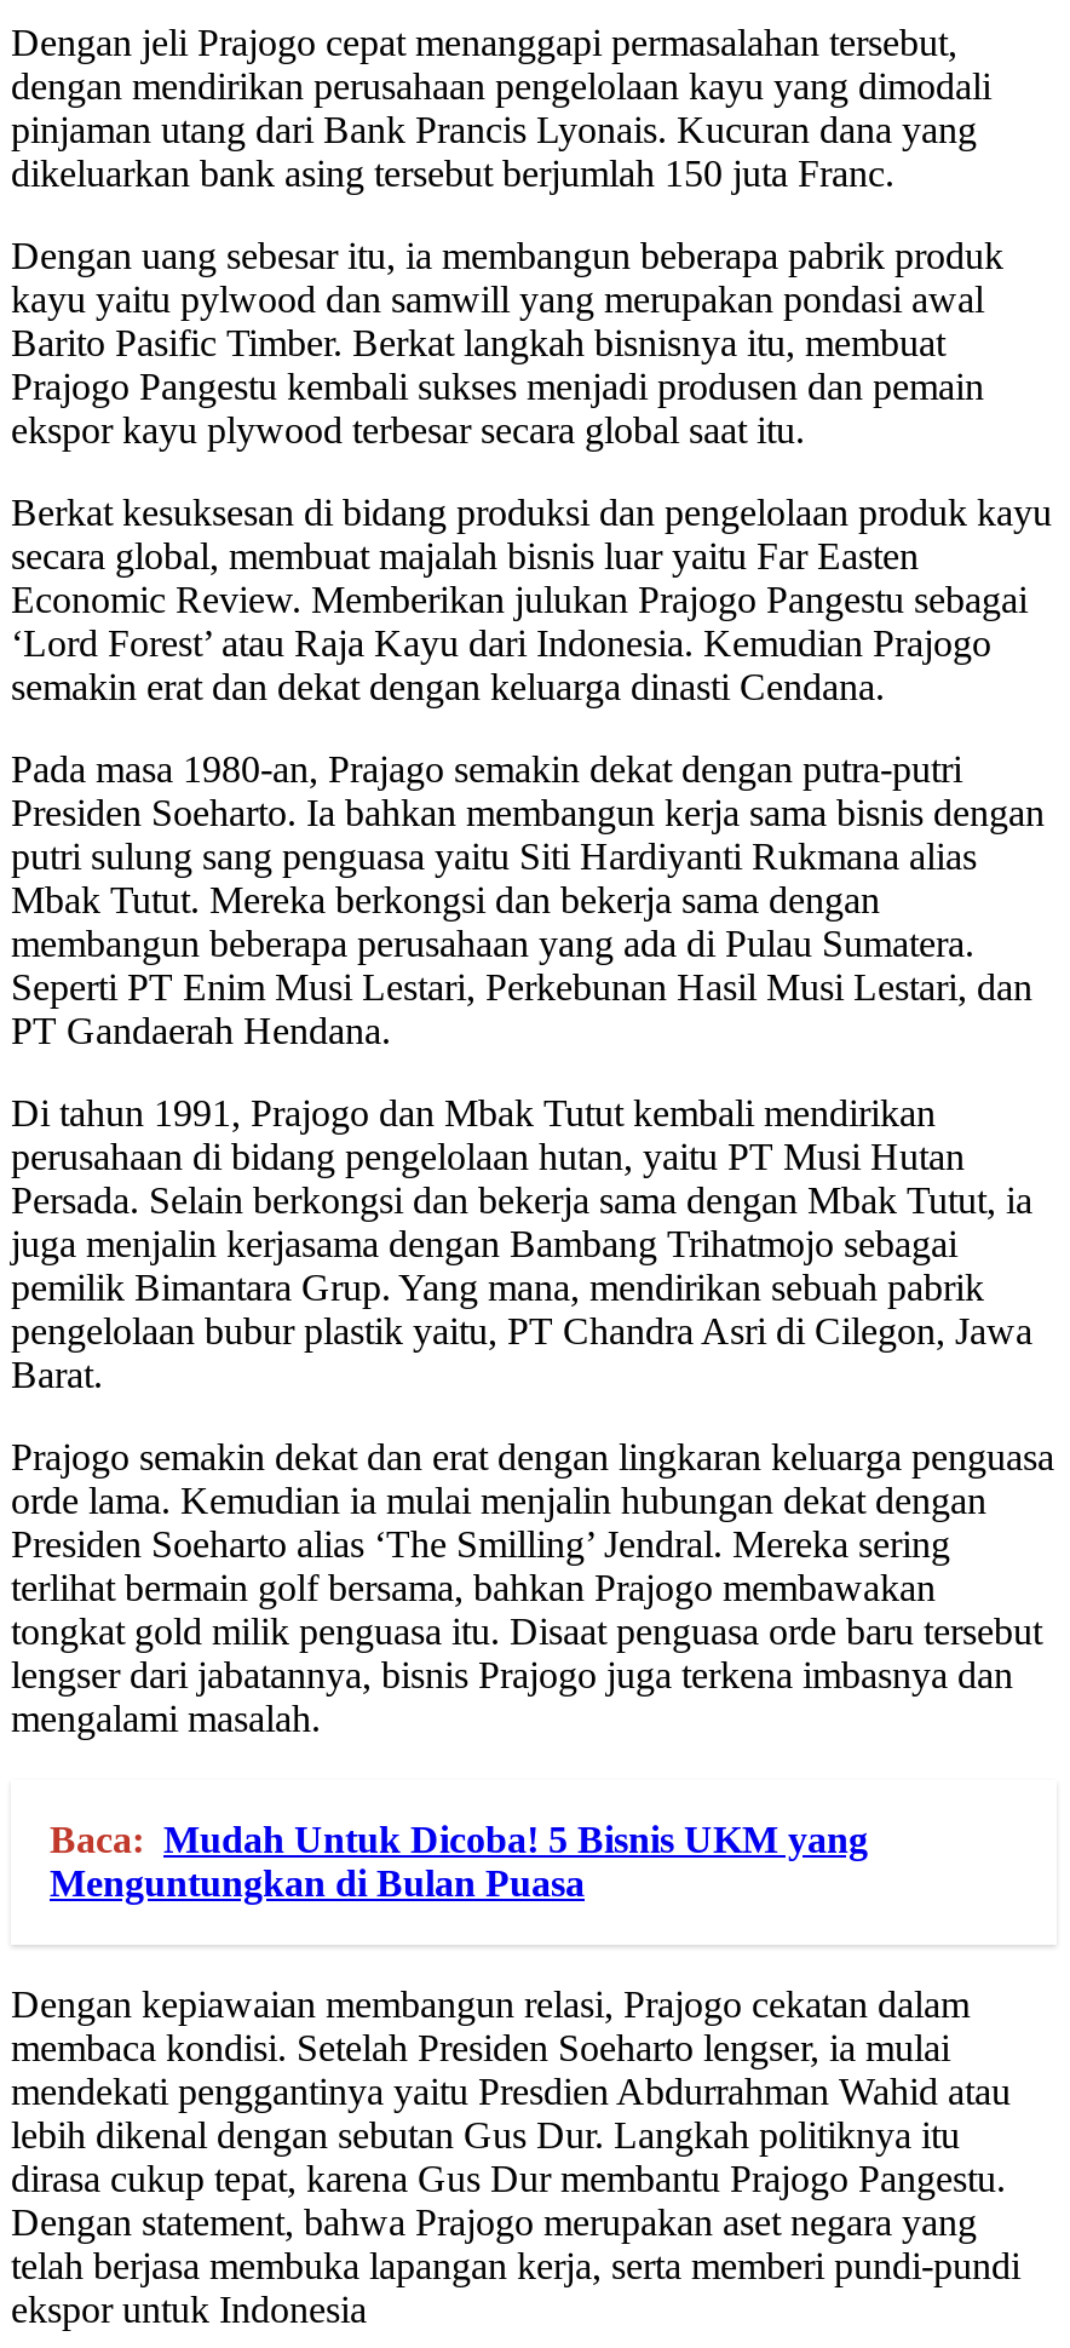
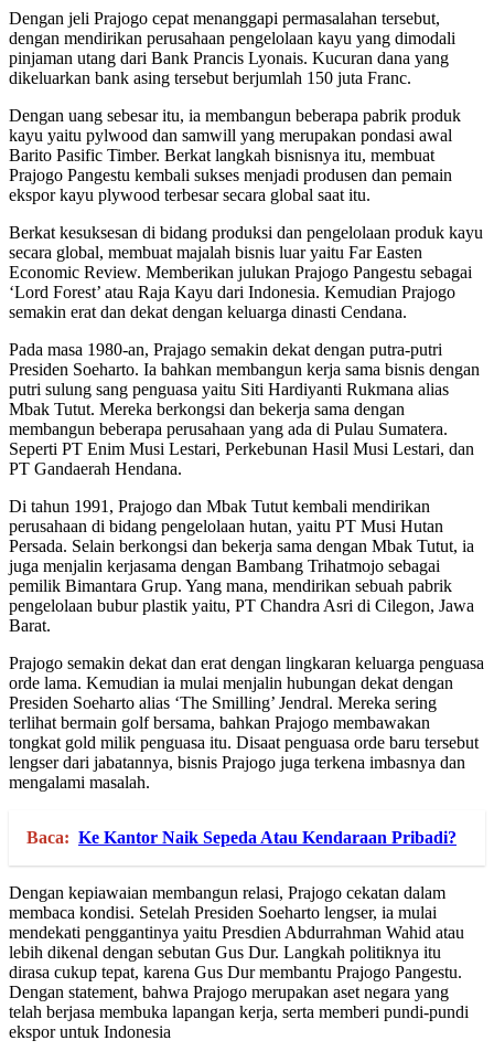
[50,1820,868,1905] Baca: Mudah Untuk Dicoba! 5 Bisnis UKM yang | Menguntungkan di Bulan Puasa -> [26,828,457,847] Baca: Ke Kantor Naik Sepeda Atau Kendaraan Pribadi?

